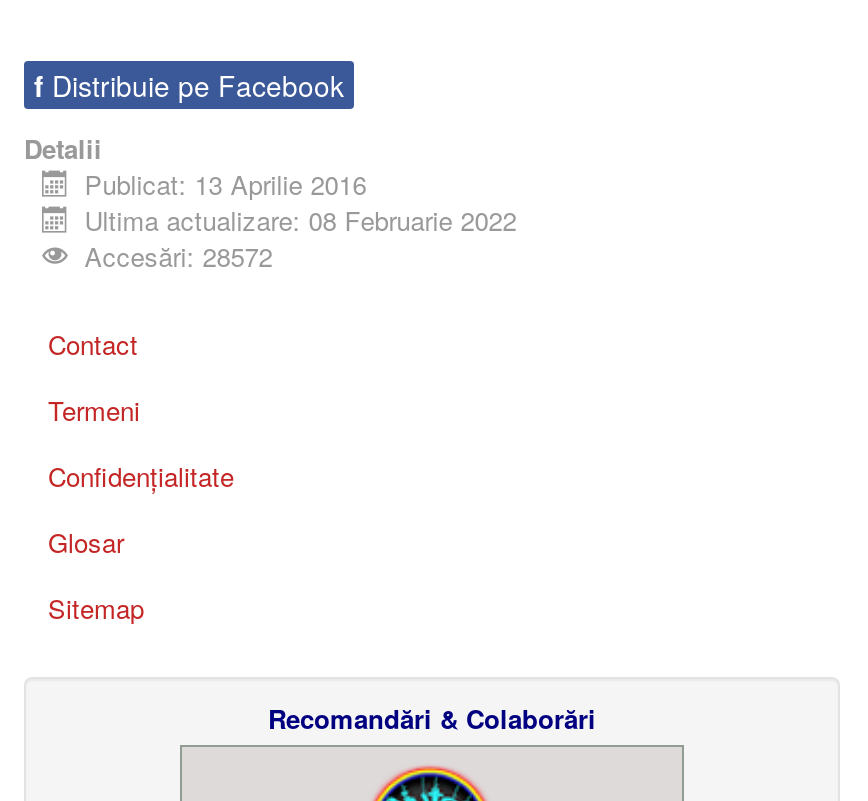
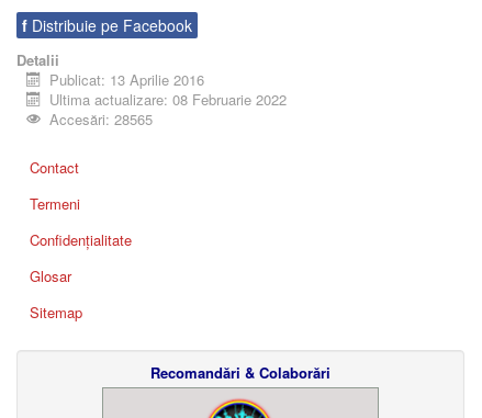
[84,237,272,275] Accesări: 28572 -> [50,109,153,130] Accesări: 28565

